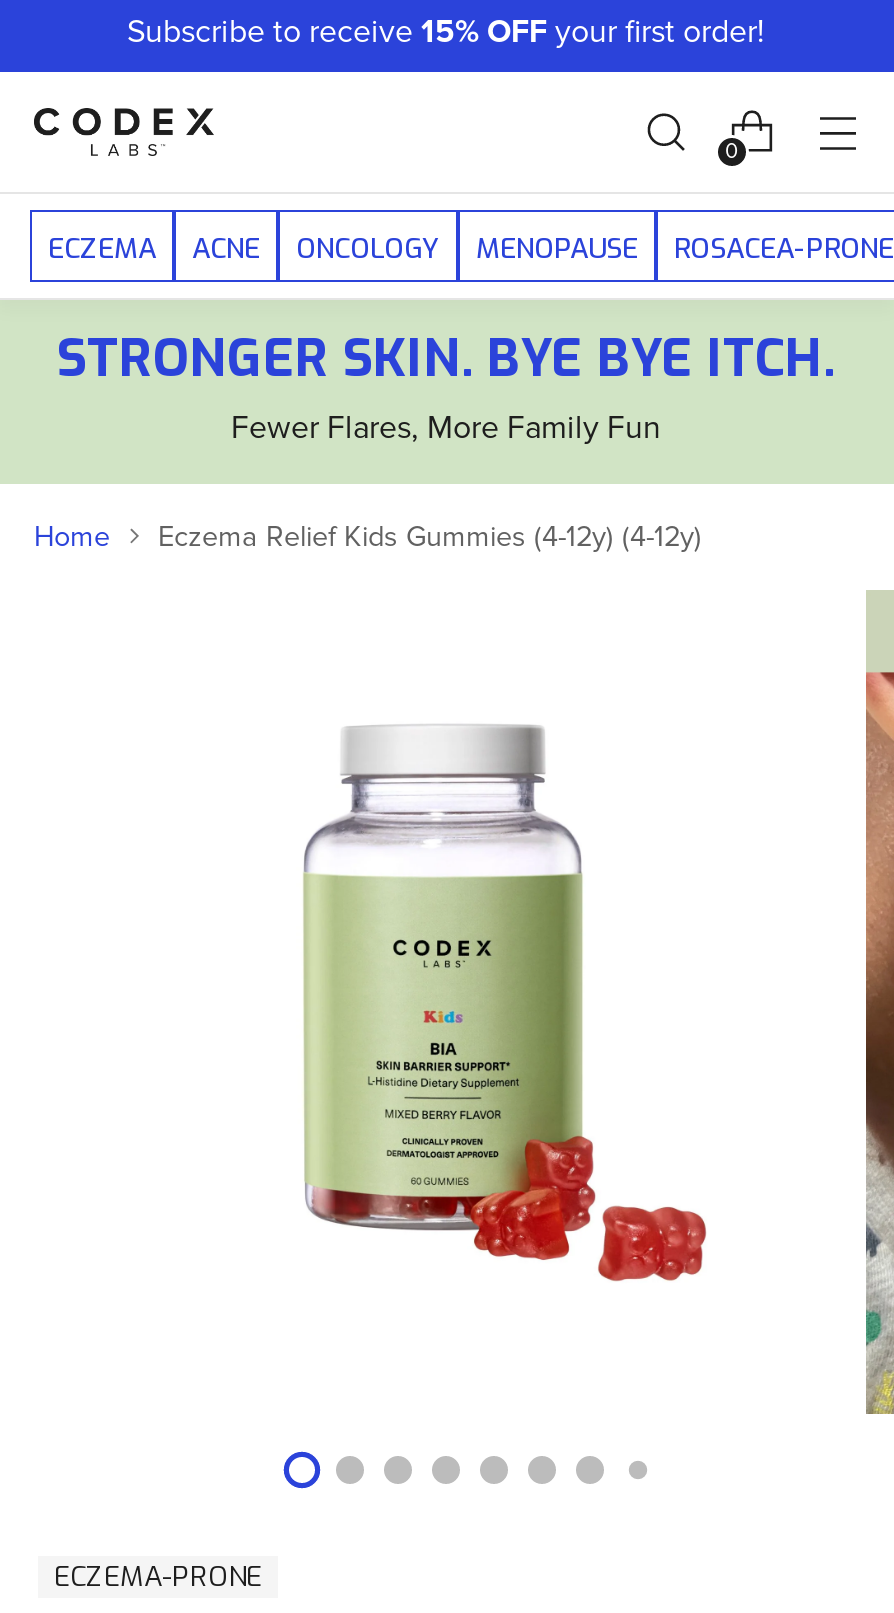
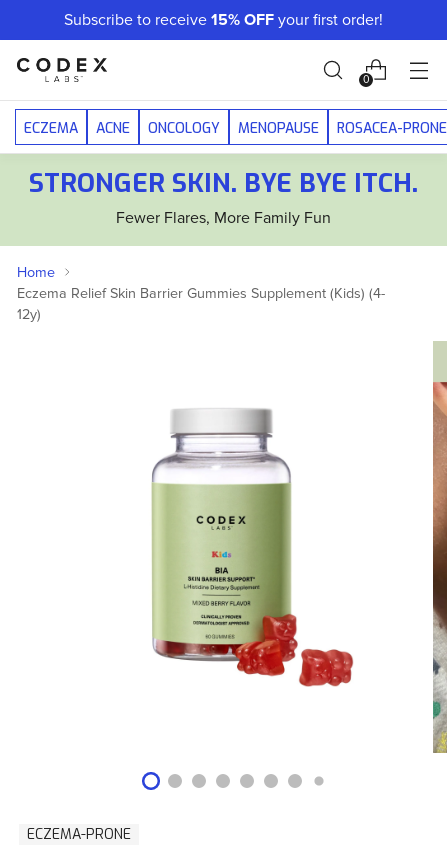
[158,520,702,554] Eczema Relief Kids Gummies (4-12y) (4-12y) -> [17,285,385,323] Eczema Relief Skin Barrier Gummies Supplement (Kids) (4- | 12y)

